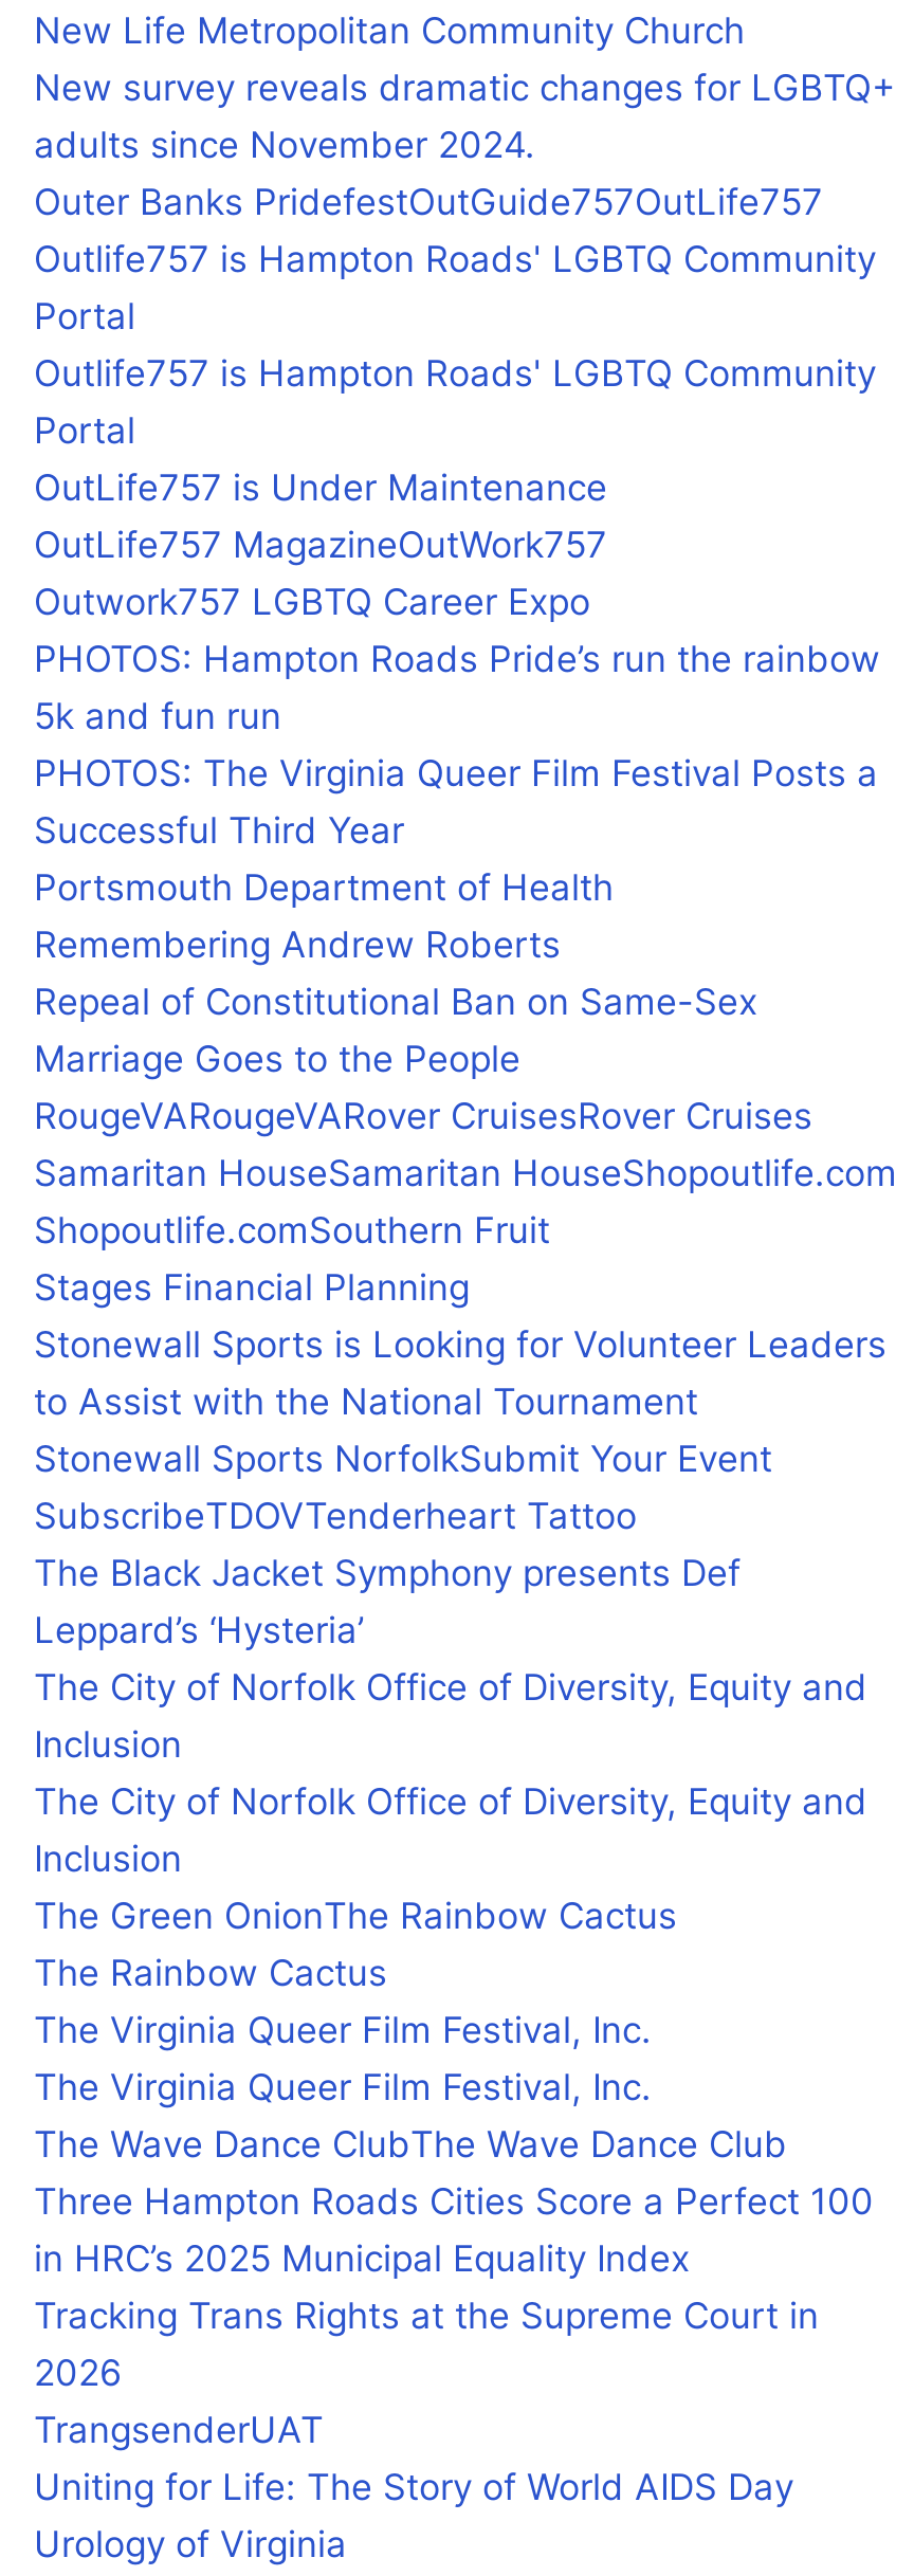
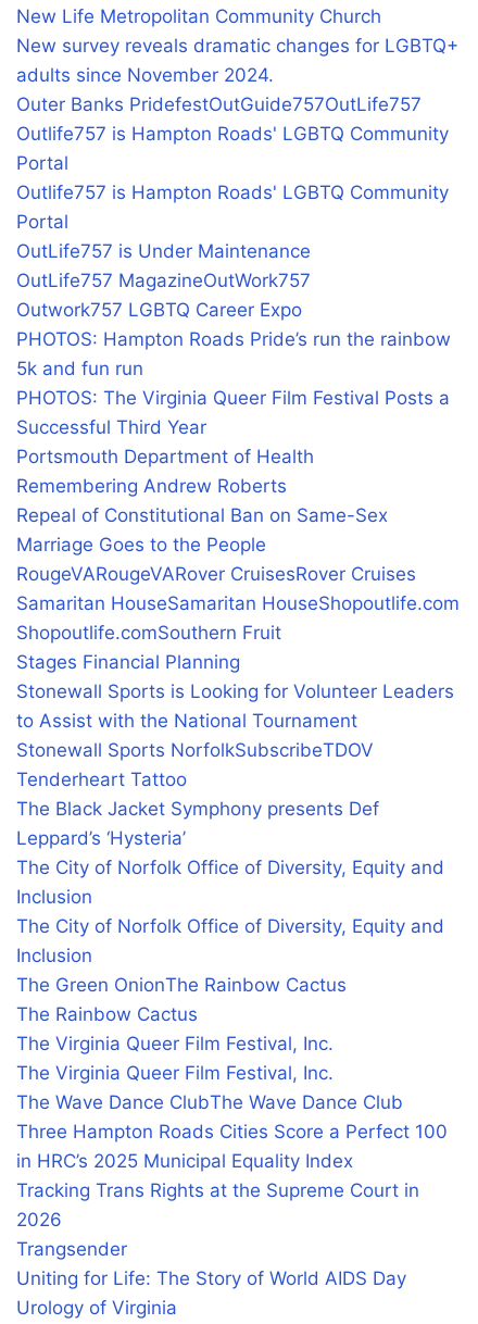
[34,1437,772,1537] Stonewall Sports NorfolkSubmit Your Event | SubscribeTDOVTenderheart Tattoo -> [16,739,374,790] Stonewall Sports NorfolkSubscribeTDOV | Tenderheart Tattoo
[34,2409,324,2451] TrangsenderUAT -> [16,1238,127,1260] Trangsender

